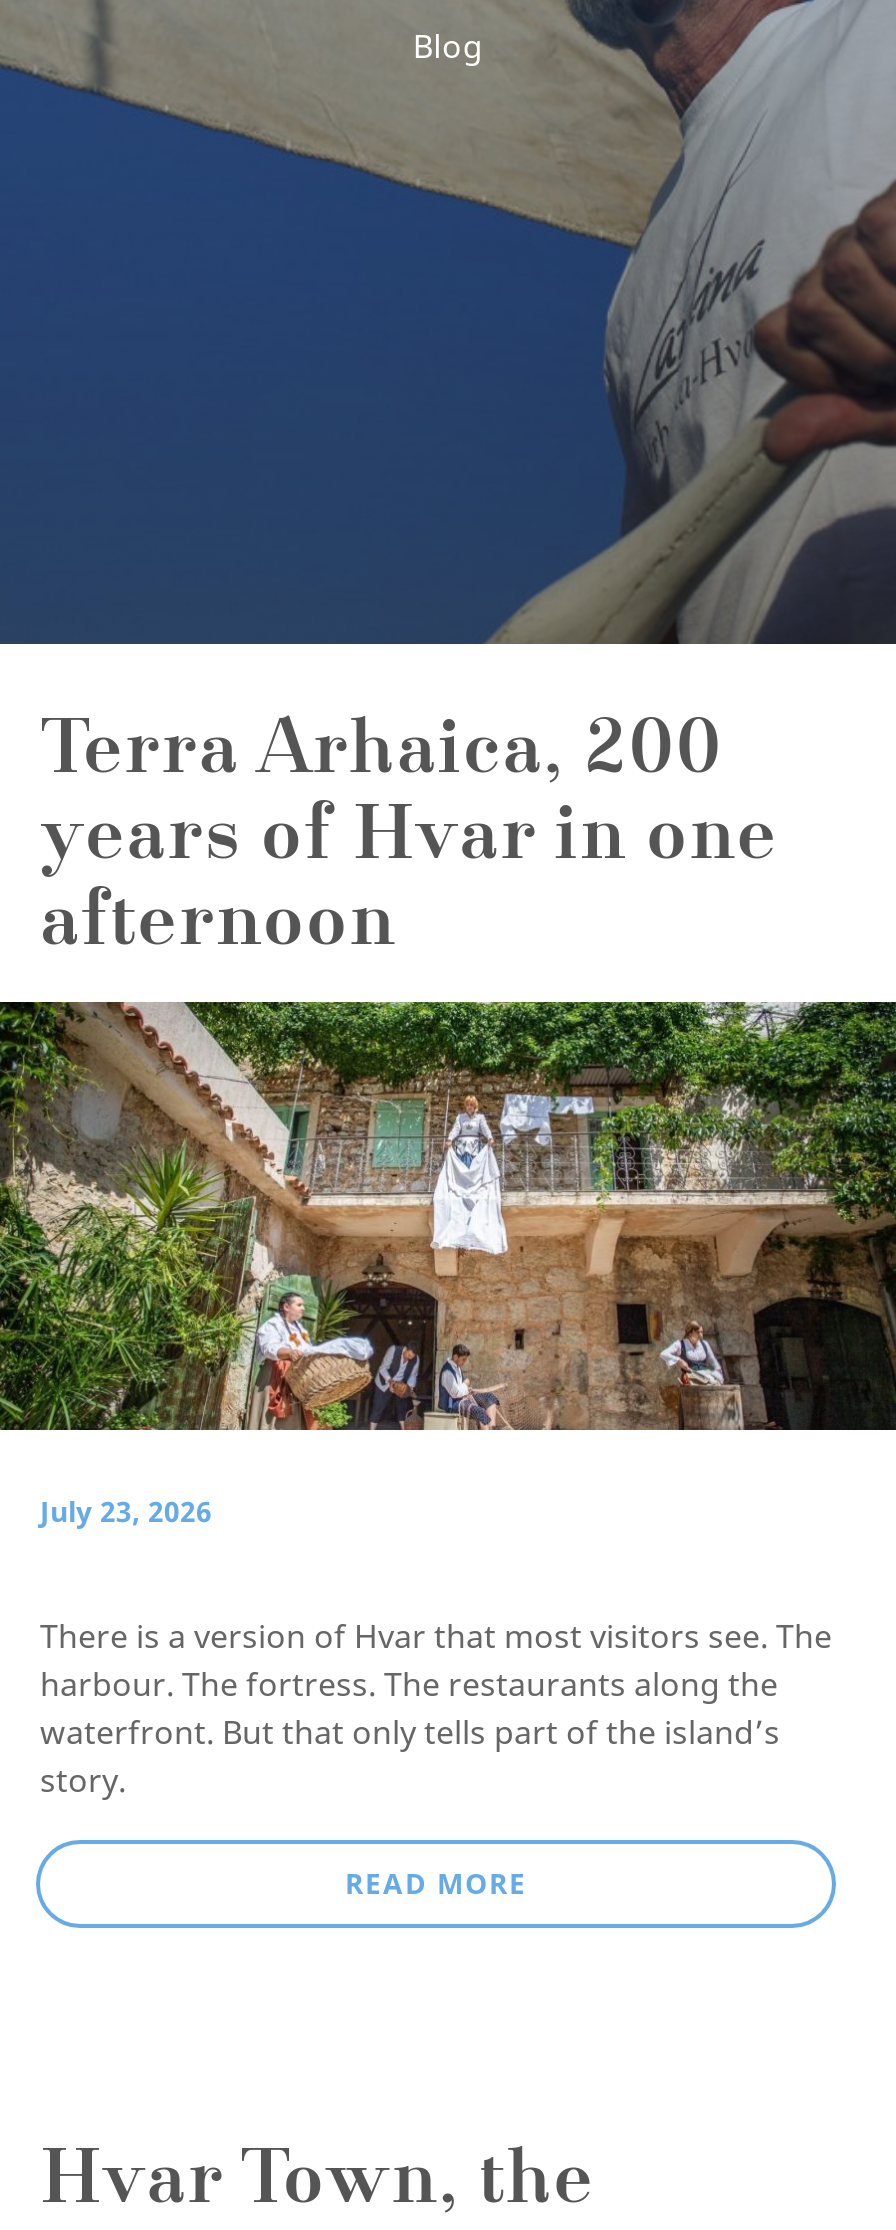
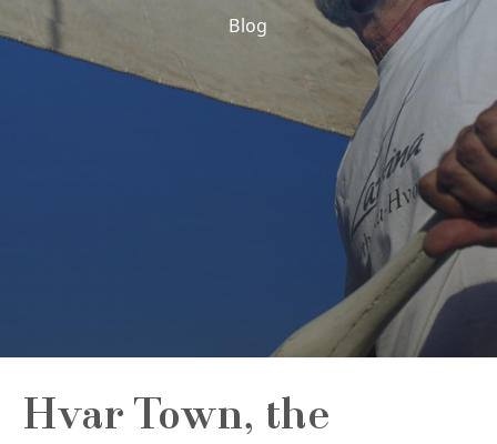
[40,720,778,964] Terra Arhaica, 200 | years of Hvar in one | afternoon -> none
[6,1000,890,1902] [image] | July 23, 2026 | There is a version of Hvar that most visitors see. The | harbour. The fortress. The restaurants along the | waterfront. But that only tells part of the island’s | story. | READ MORE -> none

